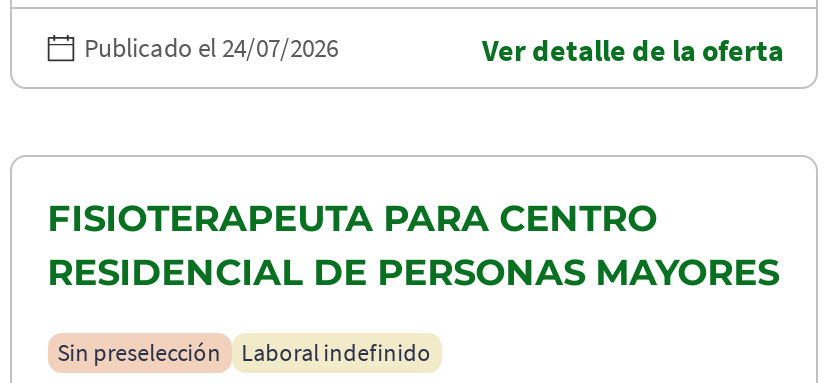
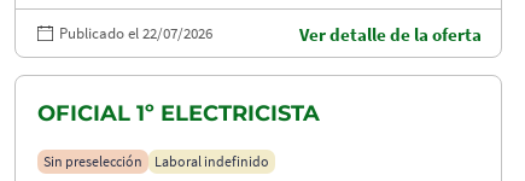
[84,31,338,65] Publicado el 24/07/2026 -> [59,23,212,44] Publicado el 22/07/2026
[47,197,779,295] FISIOTERAPEUTA PARA CENTRO | RESIDENCIAL DE PERSONAS MAYORES -> [37,100,319,126] OFICIAL 1º ELECTRICISTA

